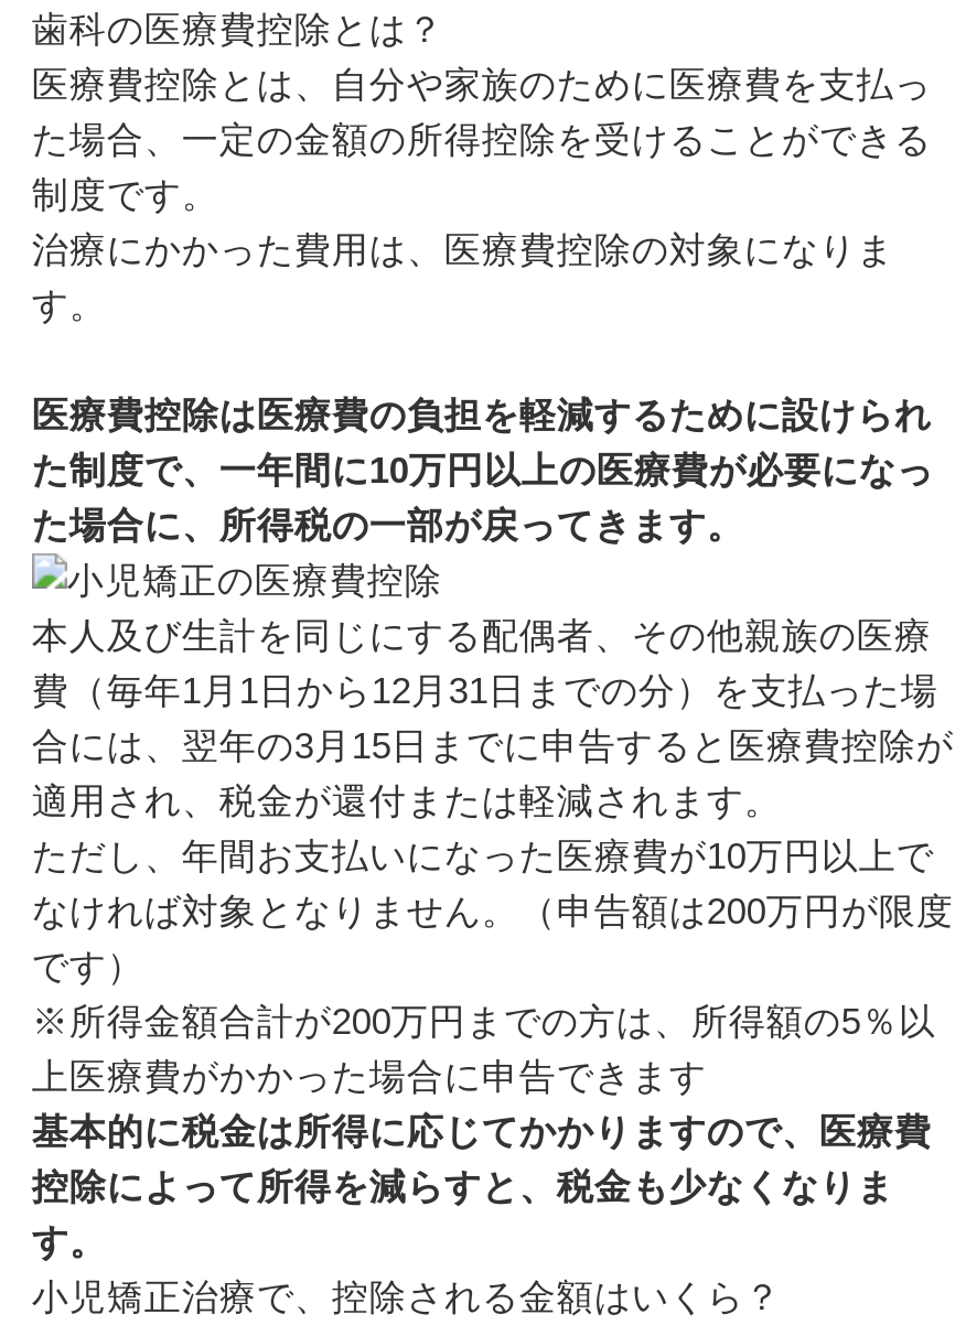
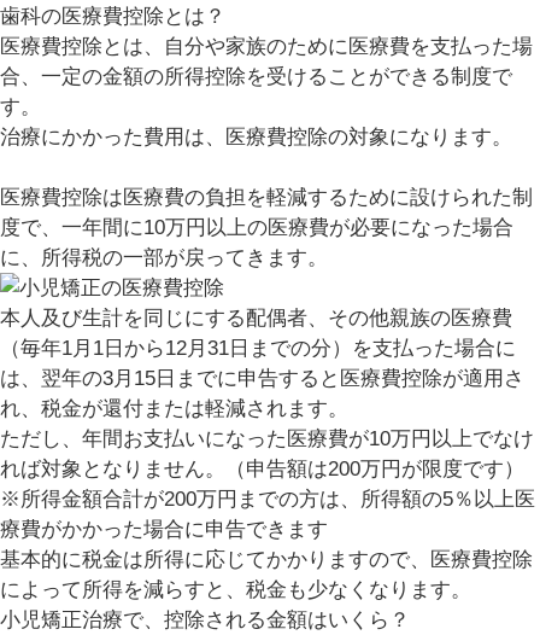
[32,64,932,271] 医療費控除とは、自分や家族のために医療費を支払っ | た場合、一定の金額の所得控除を受けることができる | 制度です。 | 治療にかかった費用は、医療費控除の対象になりま -> [0,35,533,88] 医療費控除とは、自分や家族のために医療費を支払った場 | 合、一定の金額の所得控除を受けることができる制度で
[32,395,954,1263] 医療費控除は医療費の負担を軽減するために設けられ | た制度で、一年間に10万円以上の医療費が必要になっ | た場合に、所得税の一部が戻ってきます。 | 本人及び生計を同じにする配偶者、その他親族の医療 | 費（毎年1月1日から12月31日までの分）を支払った場 | 合には、翌年の3月15日までに申告すると医療費控除が | 適用され、税金が還付または軽減されます。 | ただし、年間お支払いになった医療費が10万円以上で | なければ対象となりません。（申告額は200万円が限度 | です） | ※所得金額合計が200万円までの方は、所得額の5％以 | 上医療費がかかった場合に申告できます | 基本的に税金は所得に応じてかかりますので、医療費 | 控除によって所得を減らすと、税金も少なくなりま | す。 -> [0,126,535,601] 治療にかかった費用は、医療費控除の対象になります。 | 医療費控除は医療費の負担を軽減するために設けられた制 | 度で、一年間に10万円以上の医療費が必要になった場合 | に、所得税の一部が戻ってきます。 | 本人及び生計を同じにする配偶者、その他親族の医療費 | （毎年1月1日から12月31日までの分）を支払った場合に | は、翌年の3月15日までに申告すると医療費控除が適用さ | れ、税金が還付または軽減されます。 | ただし、年間お支払いになった医療費が10万円以上でなけ | れば対象となりません。（申告額は200万円が限度です） | ※所得金額合計が200万円までの方は、所得額の5％以上医 | 療費がかかった場合に申告できます | 基本的に税金は所得に応じてかかりますので、医療費控除 | によって所得を減らすと、税金も少なくなります。

